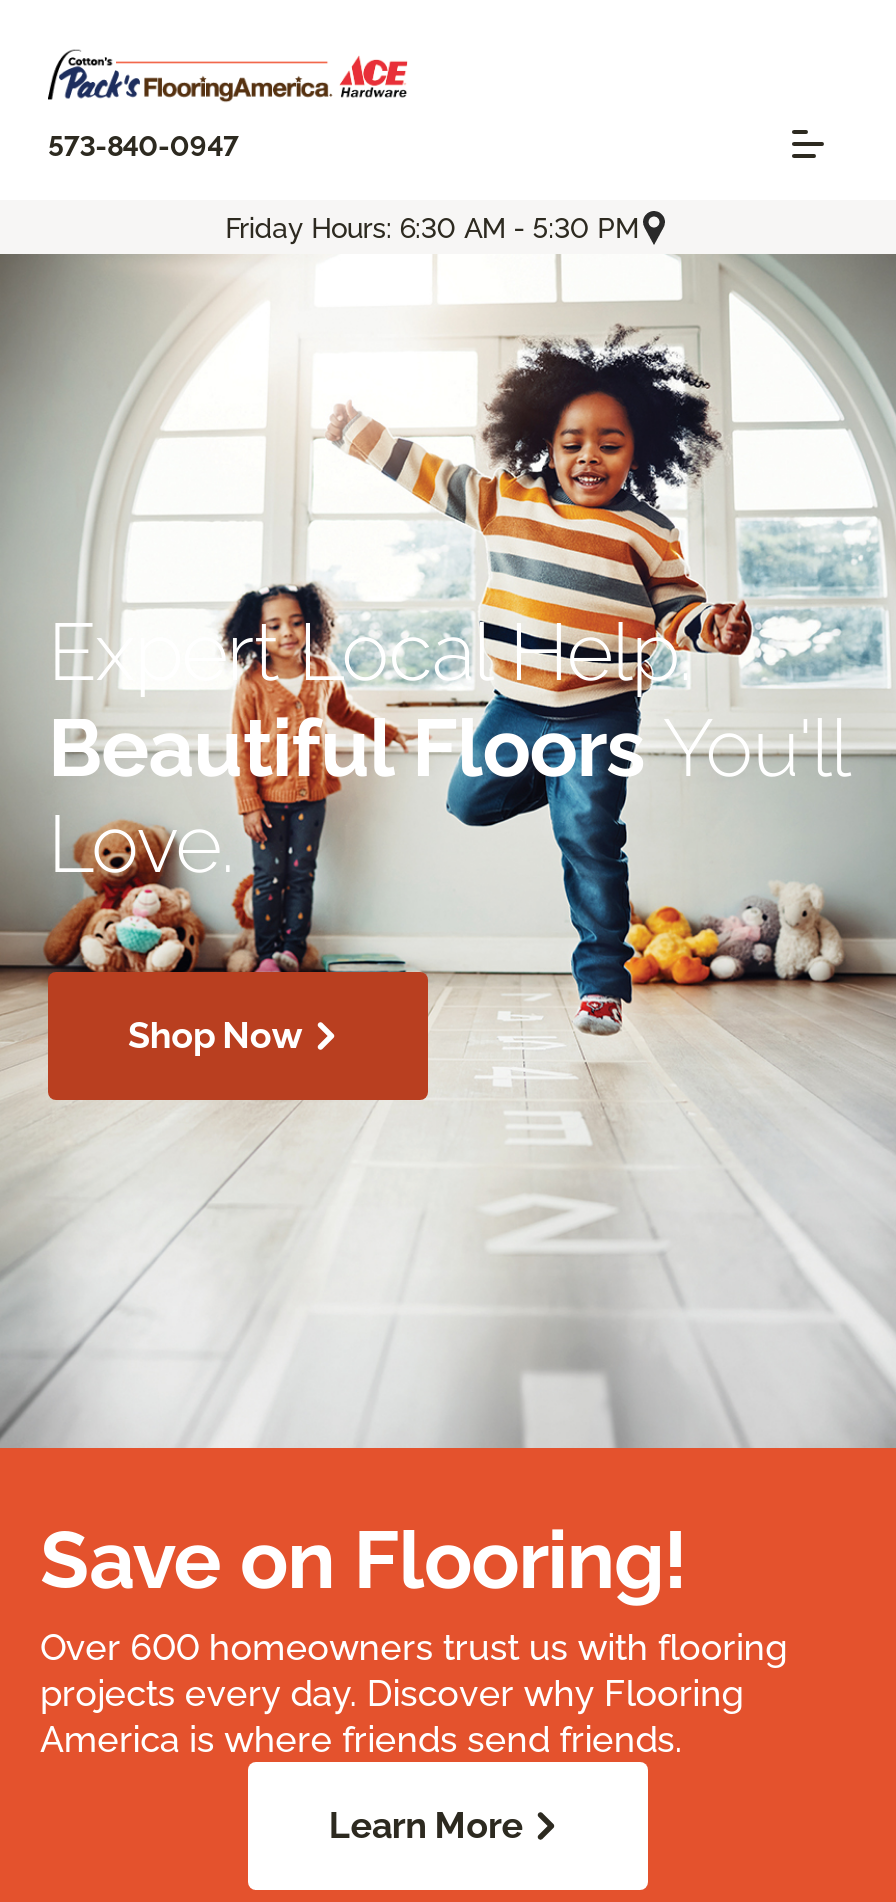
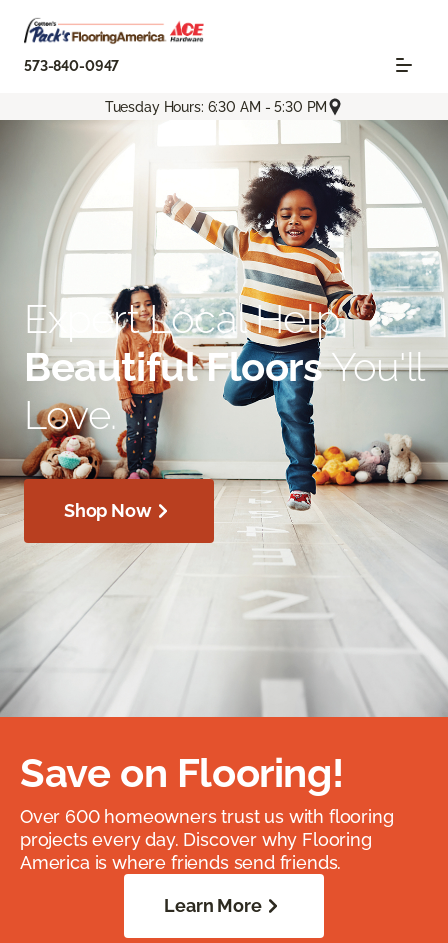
[225,211,639,243] Friday Hours: 6:30 AM - 5:30 PM -> [105,99,327,115] Tuesday Hours: 6:30 AM - 5:30 PM

